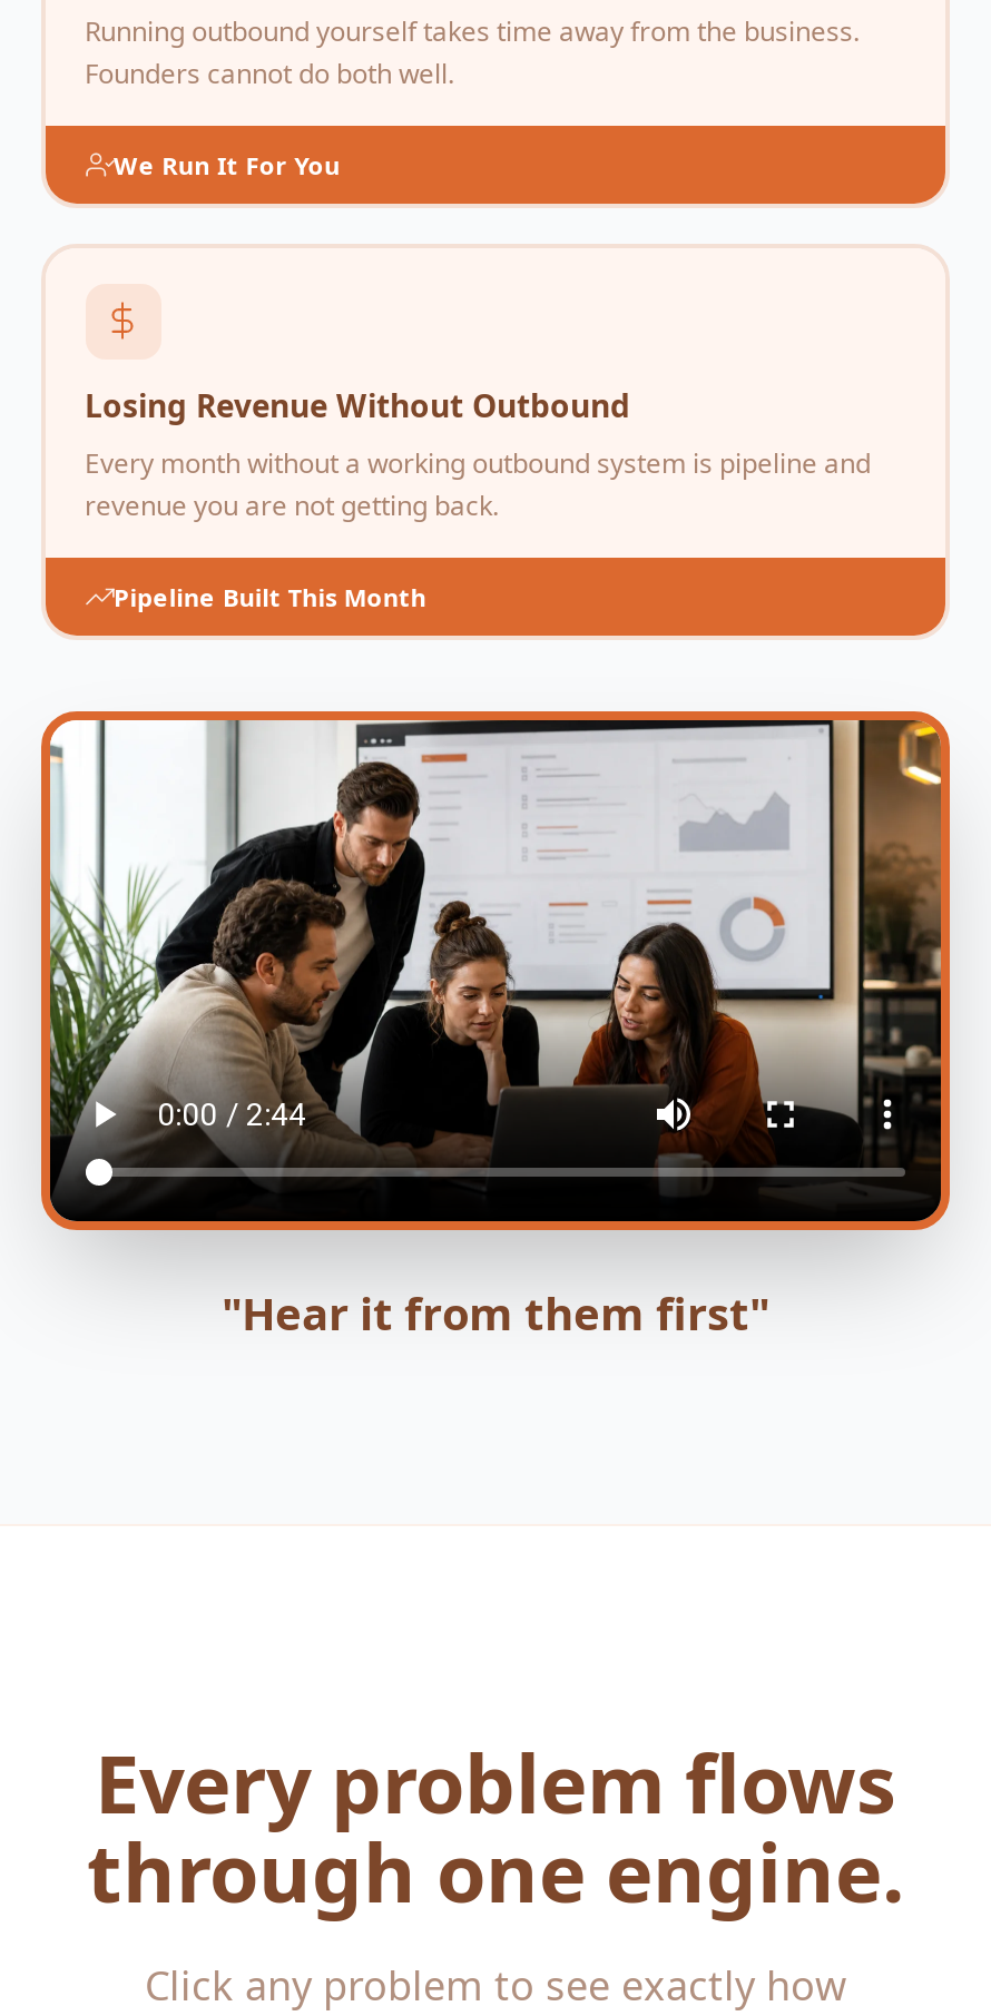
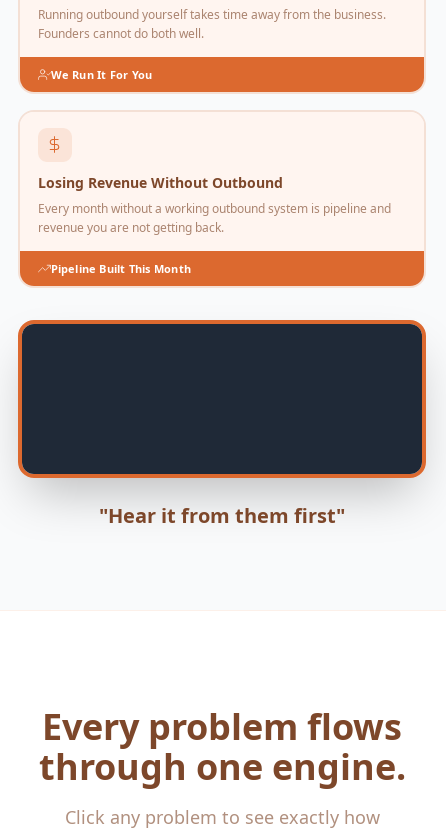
[48,718,941,1221] [image] -> none

